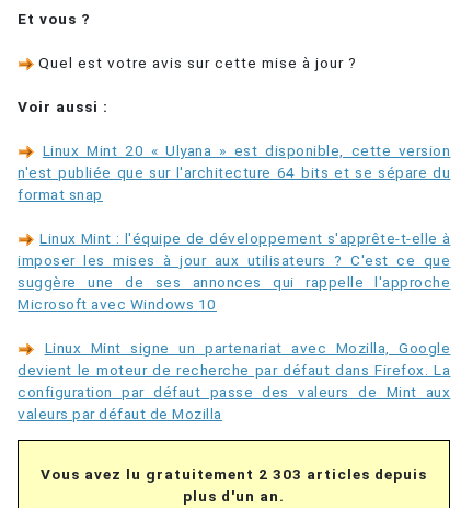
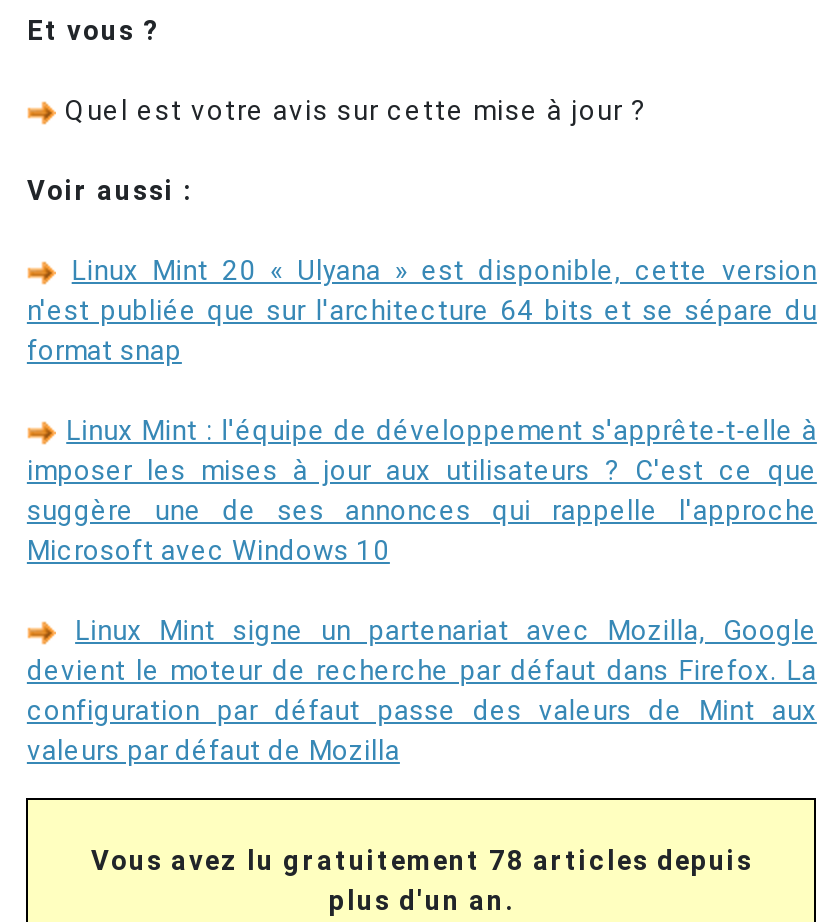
[41,465,427,483] Vous avez lu gratuitement 2 303 articles depuis -> [91,844,753,876] Vous avez lu gratuitement 78 articles depuis

